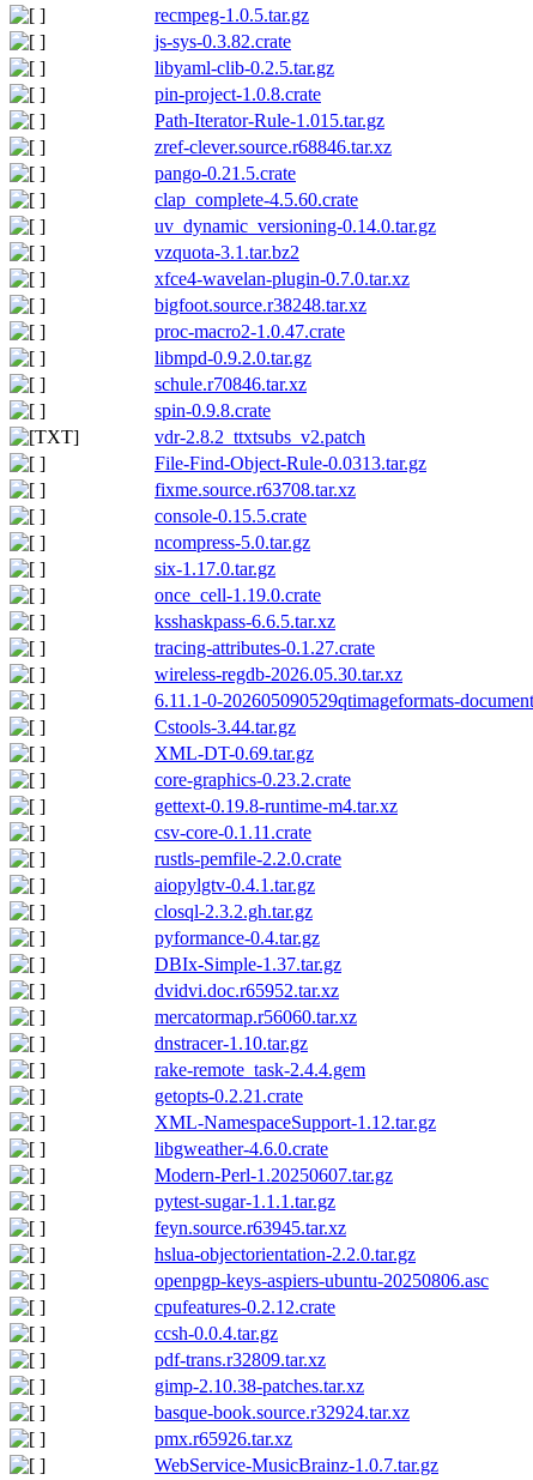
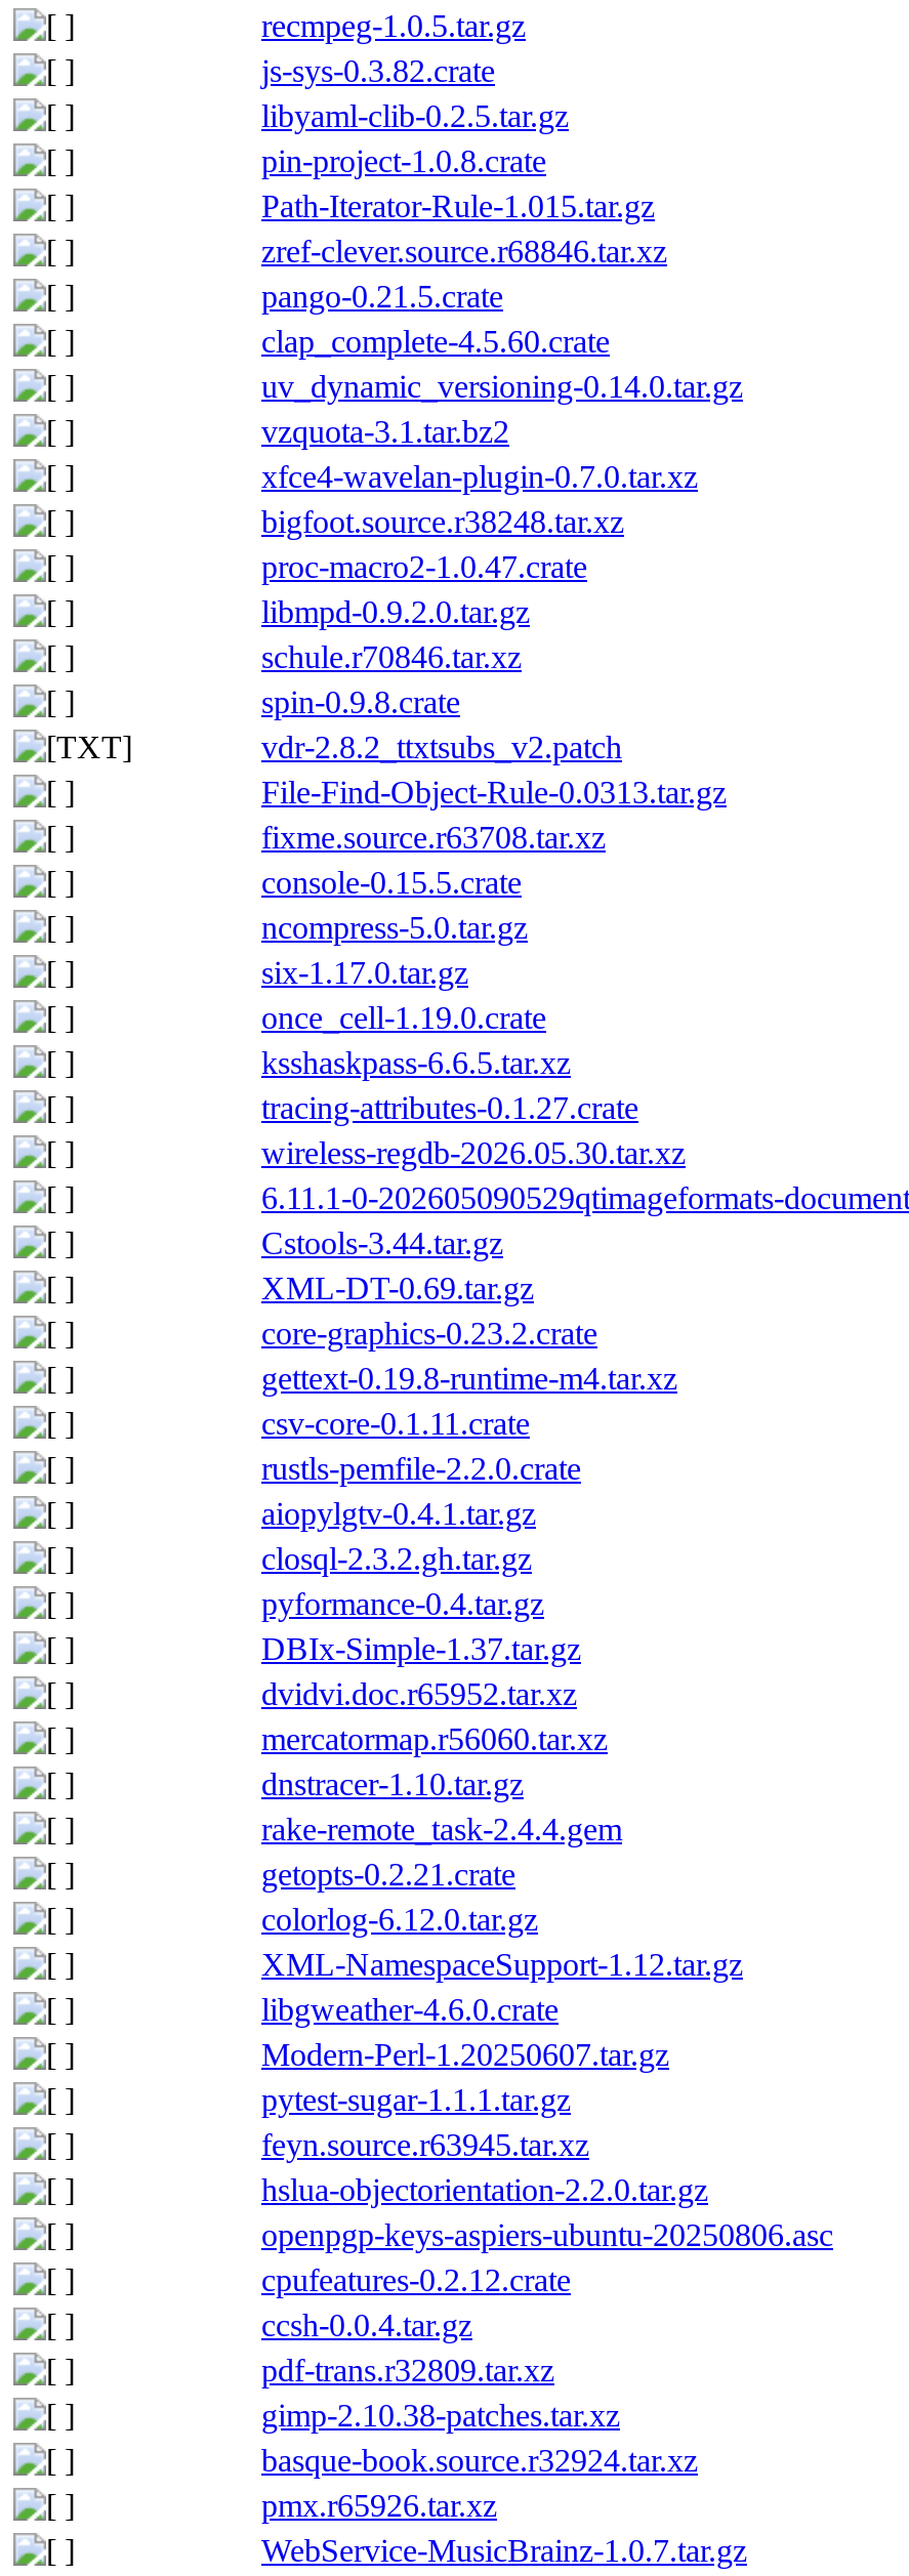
none -> [261,1902,538,1936] colorlog-6.12.0.tar.gz

